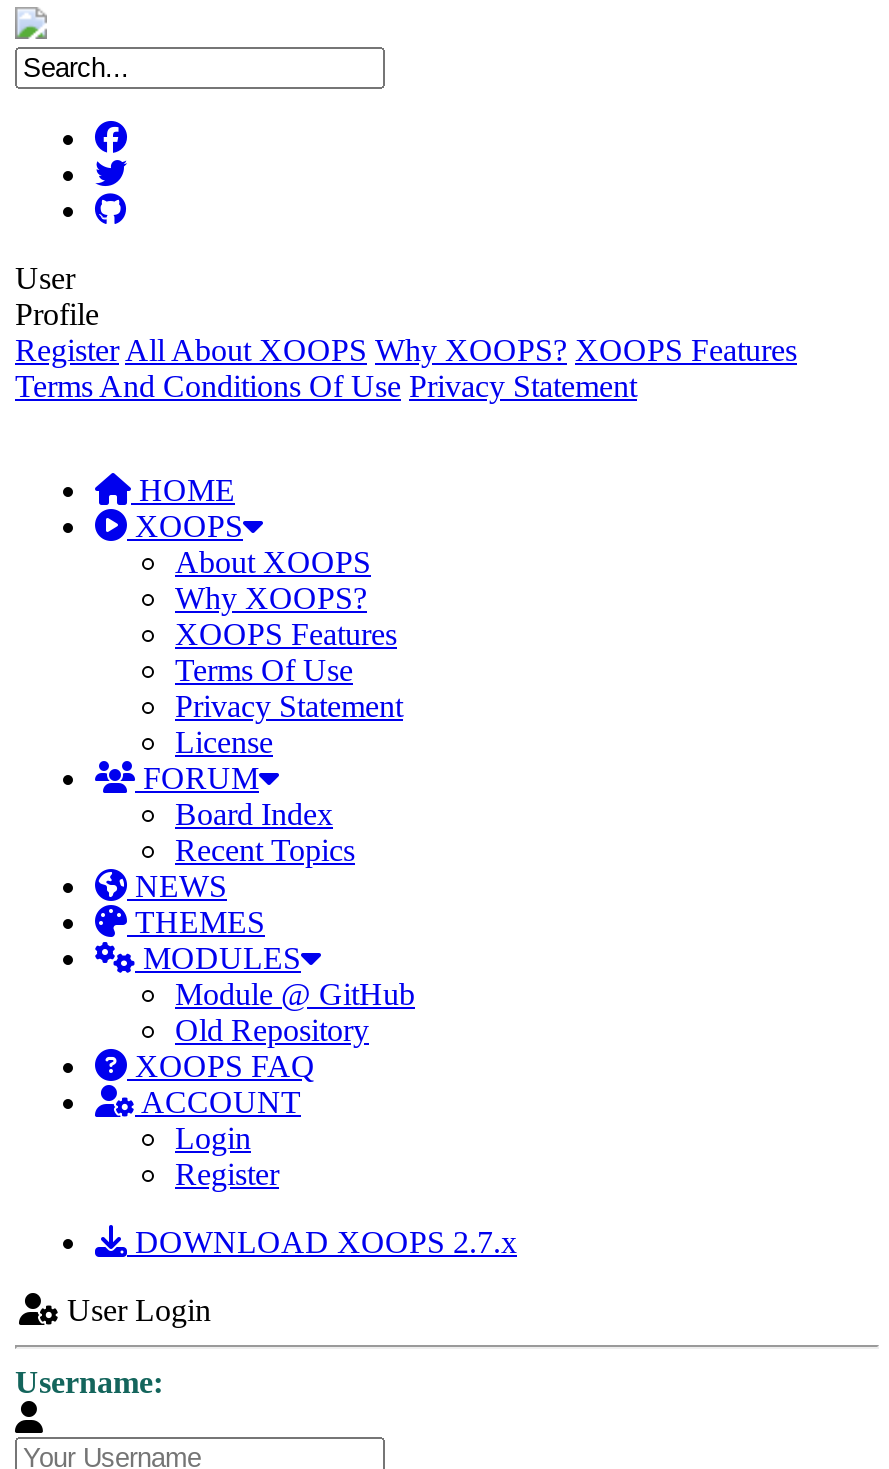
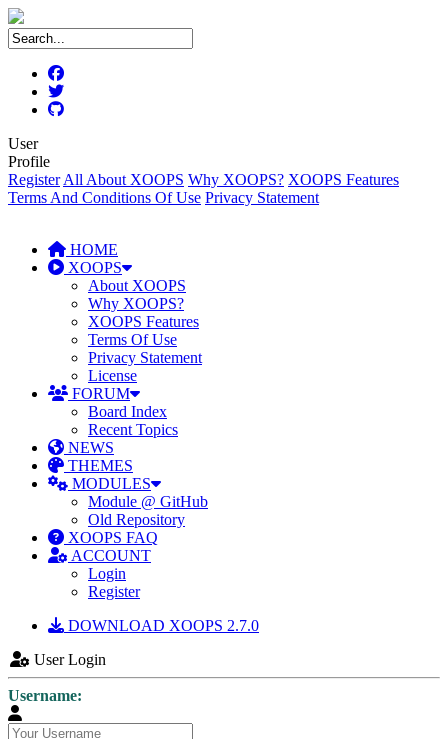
[127,1225,517,1259] DOWNLOAD XOOPS 2.7.x -> [64,617,259,634] DOWNLOAD XOOPS 2.7.0

